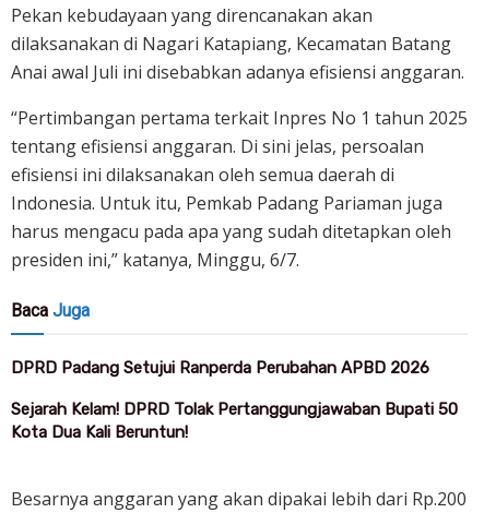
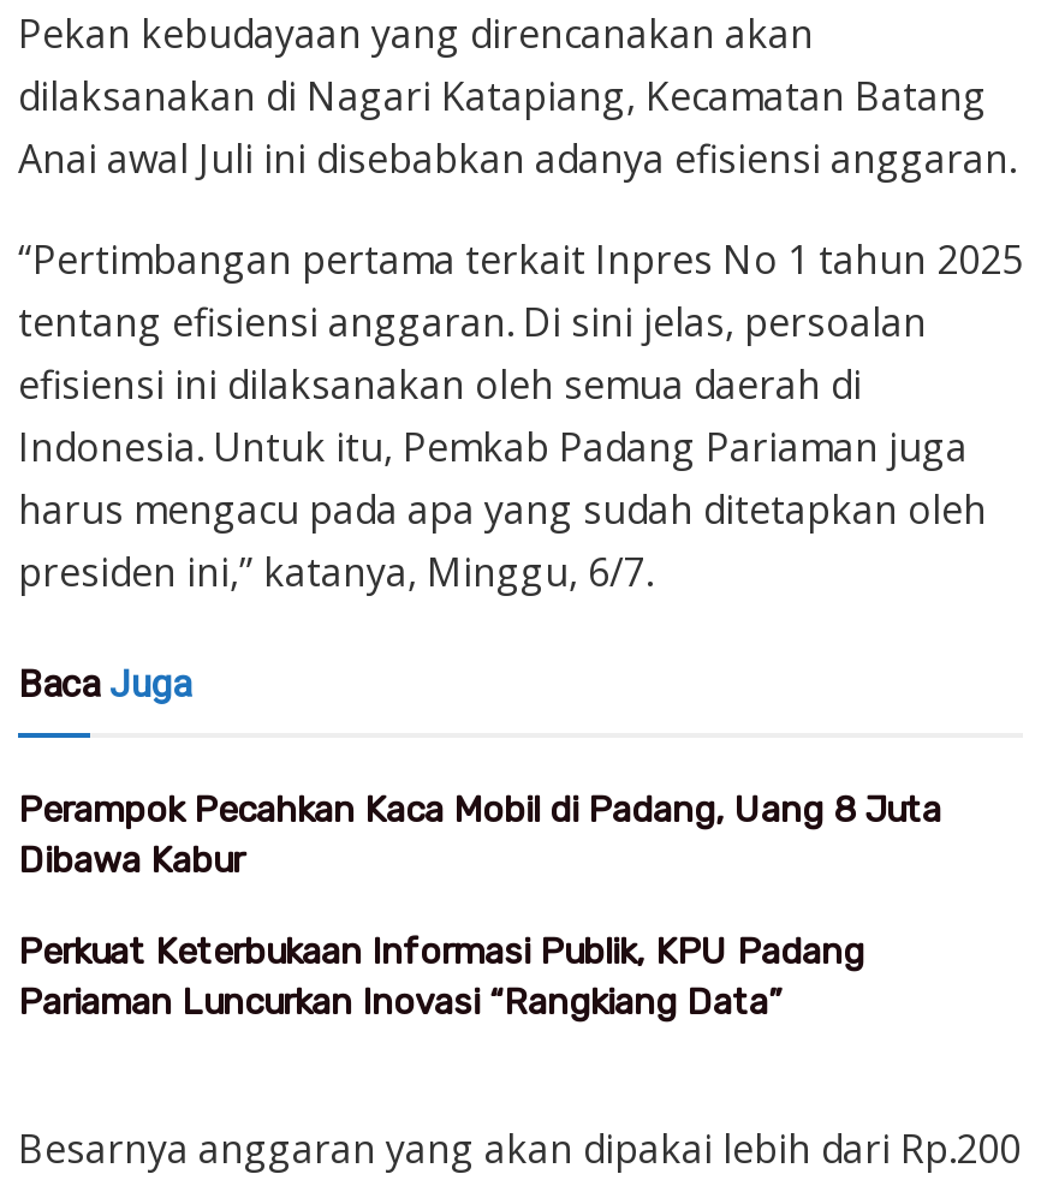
[11,358,429,377] DPRD Padang Setujui Ranperda Perubahan APBD 2026 -> [18,788,941,882] Perampok Pecahkan Kaca Mobil di Padang, Uang 8 Juta | Dibawa Kabur
[11,399,458,442] Sejarah Kelam! DPRD Tolak Pertanggungjawaban Bupati 50 | Kota Dua Kali Beruntun! -> [18,930,864,1023] Perkuat Keterbukaan Informasi Publik, KPU Padang | Pariaman Luncurkan Inovasi “Rangkiang Data”

